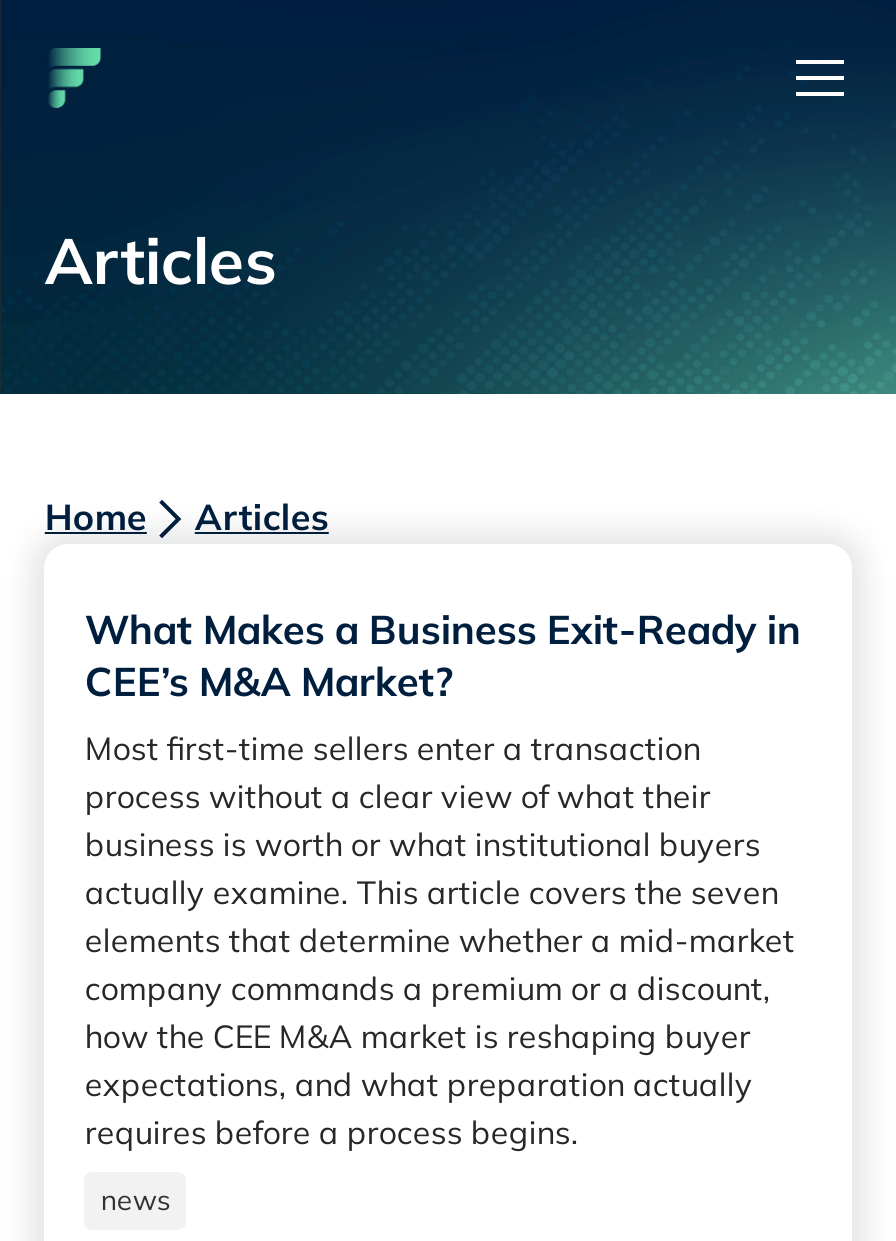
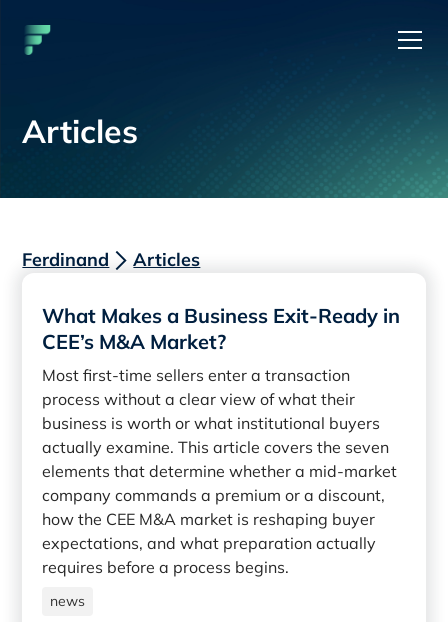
[45,494,147,540] Home -> [22,248,109,271] Ferdinand

